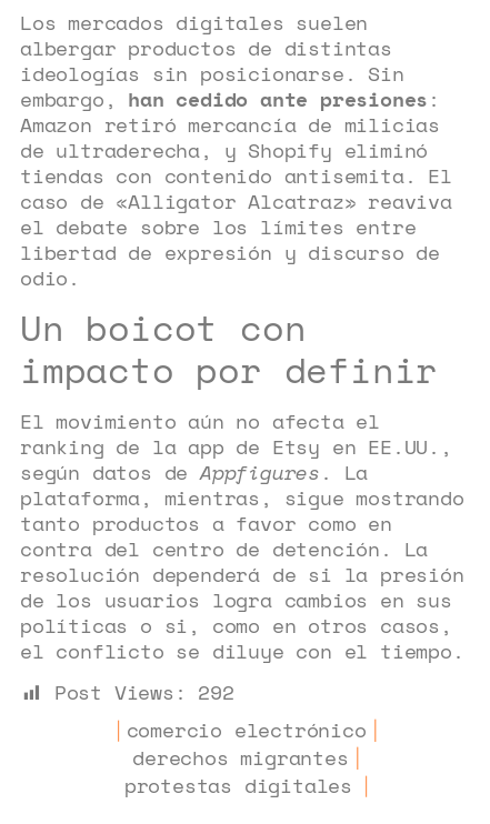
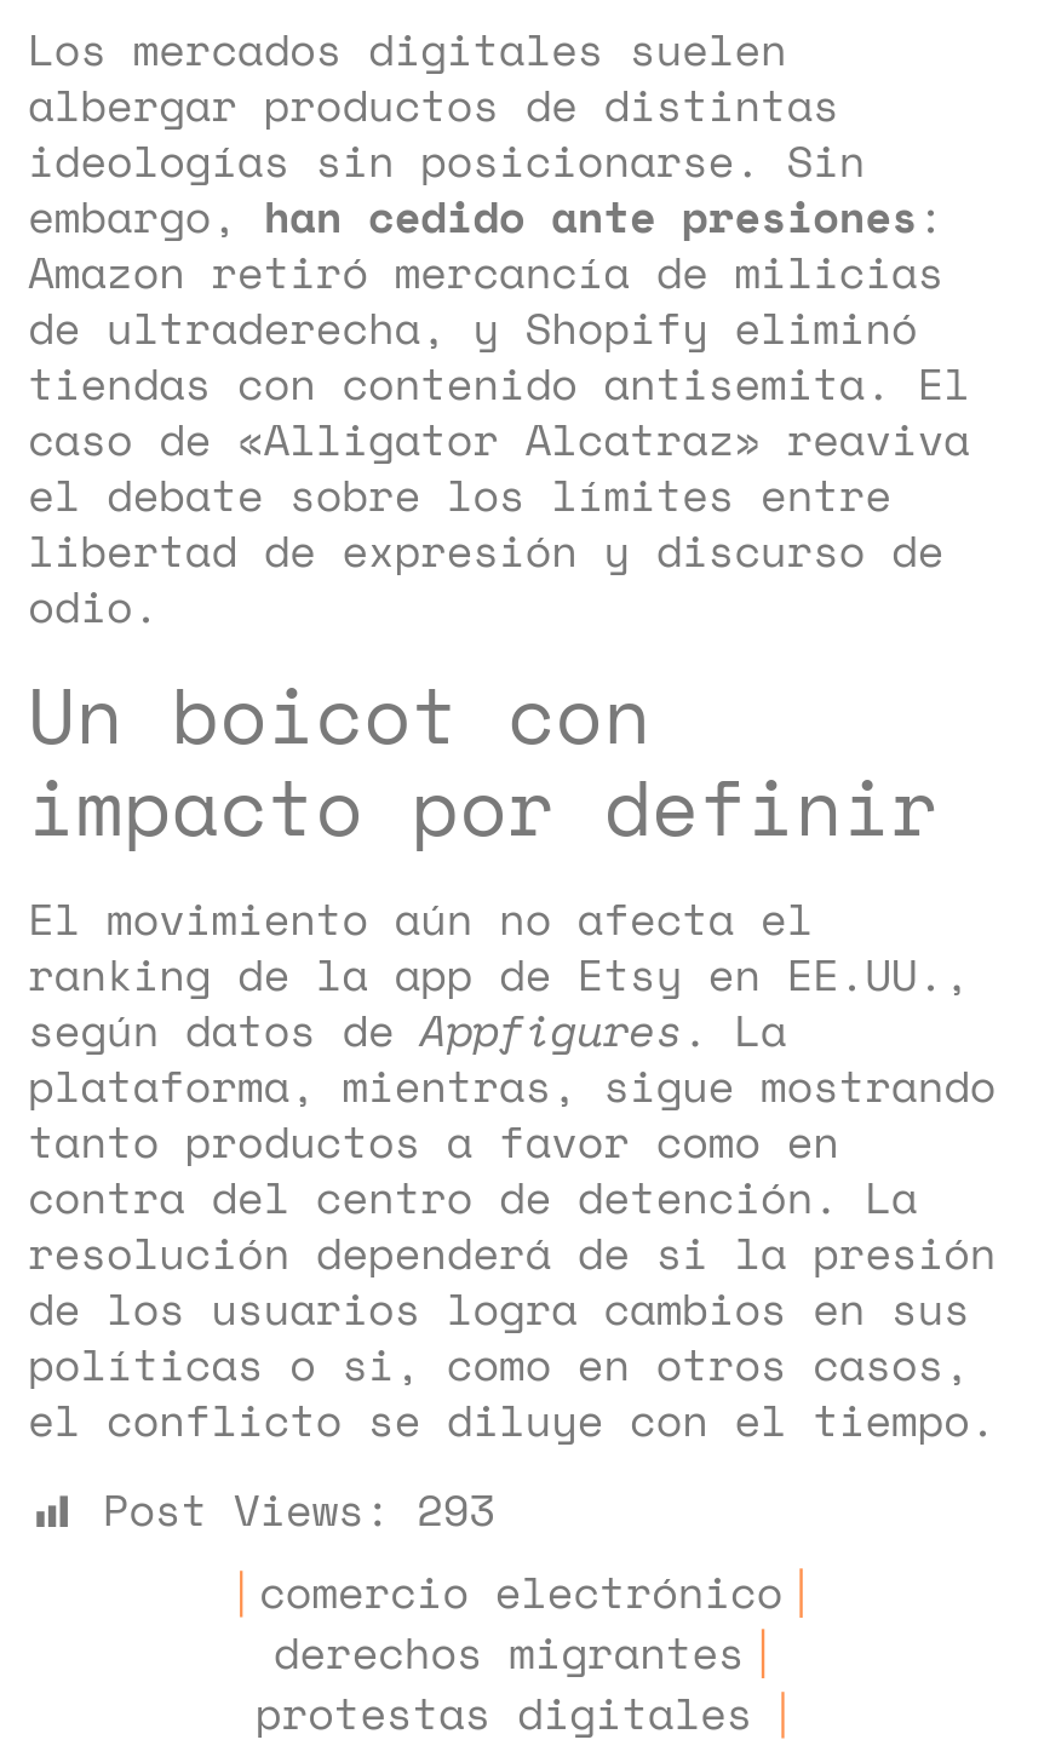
[54,678,234,707] Post Views: 292 -> [102,1478,495,1541] Post Views: 293

